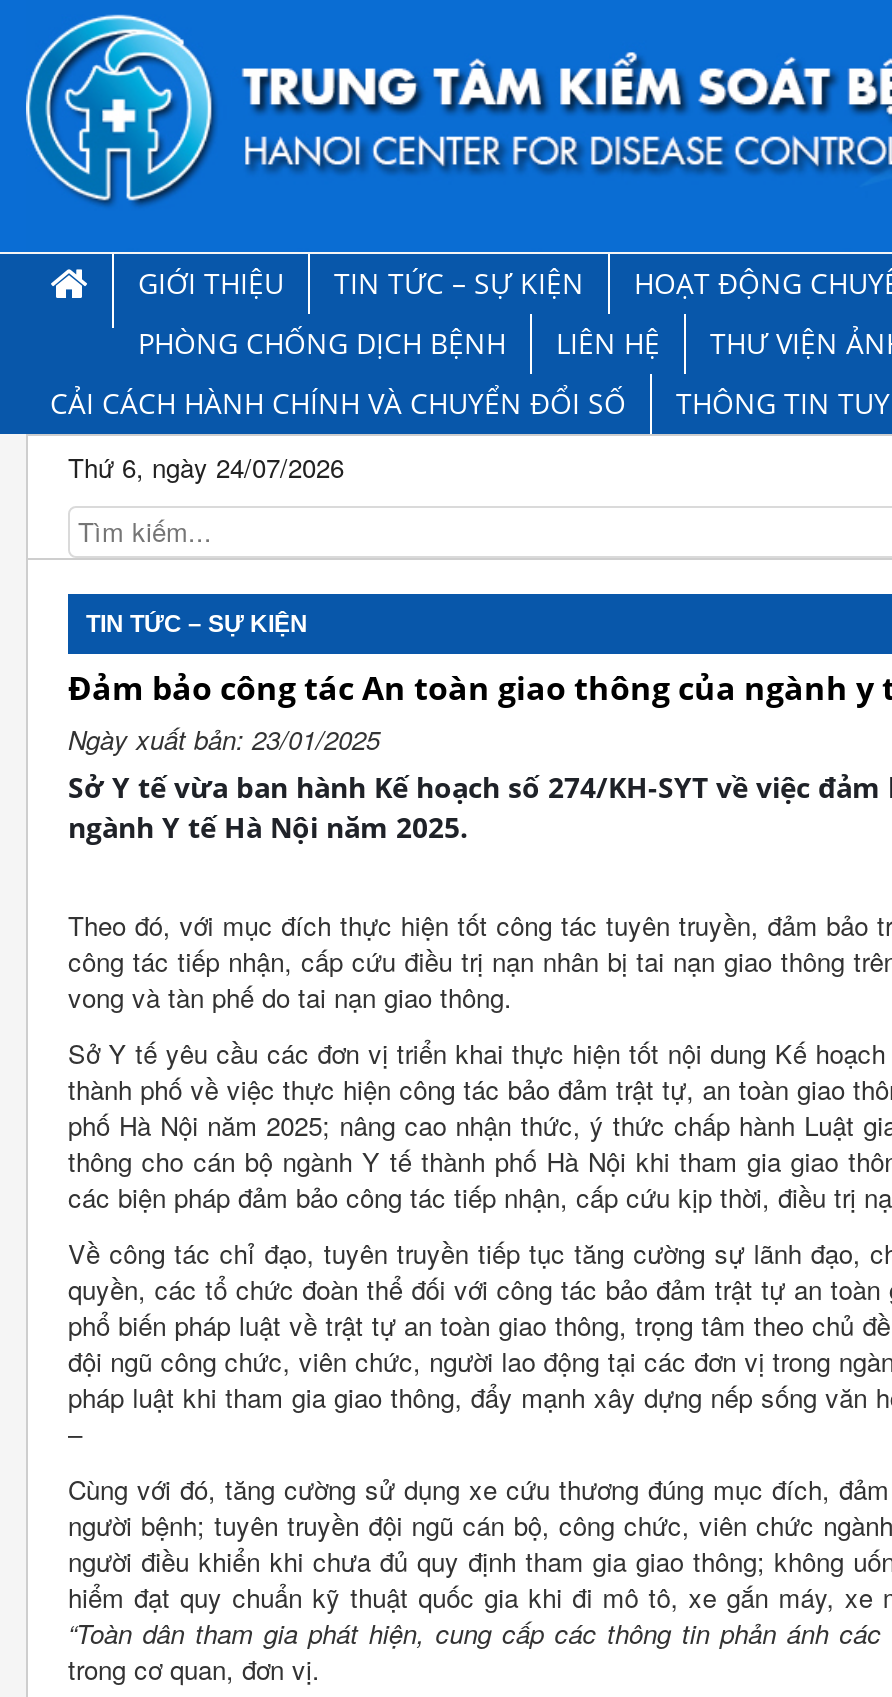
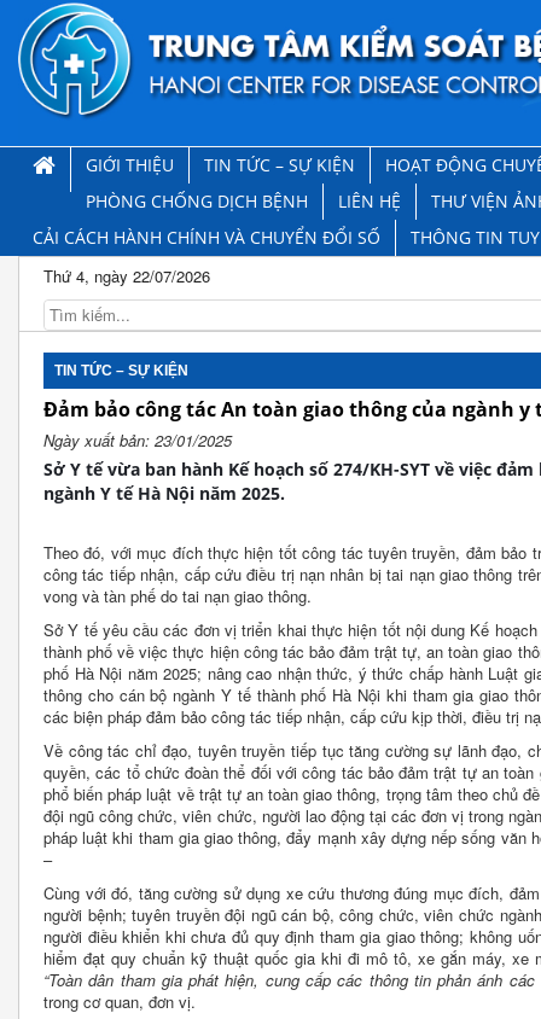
[68,448,344,486] Thứ 6, ngày 24/07/2026 -> [43,264,210,287] Thứ 4, ngày 22/07/2026

